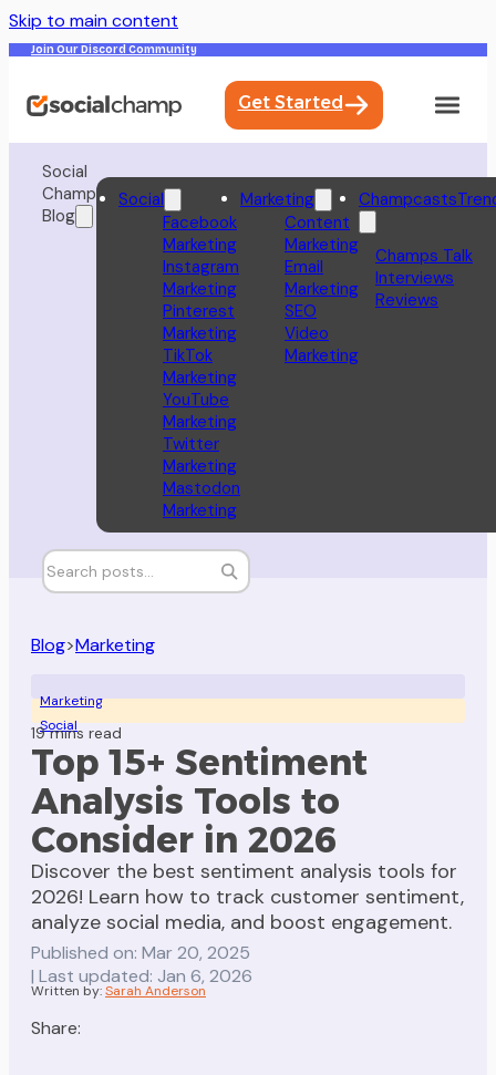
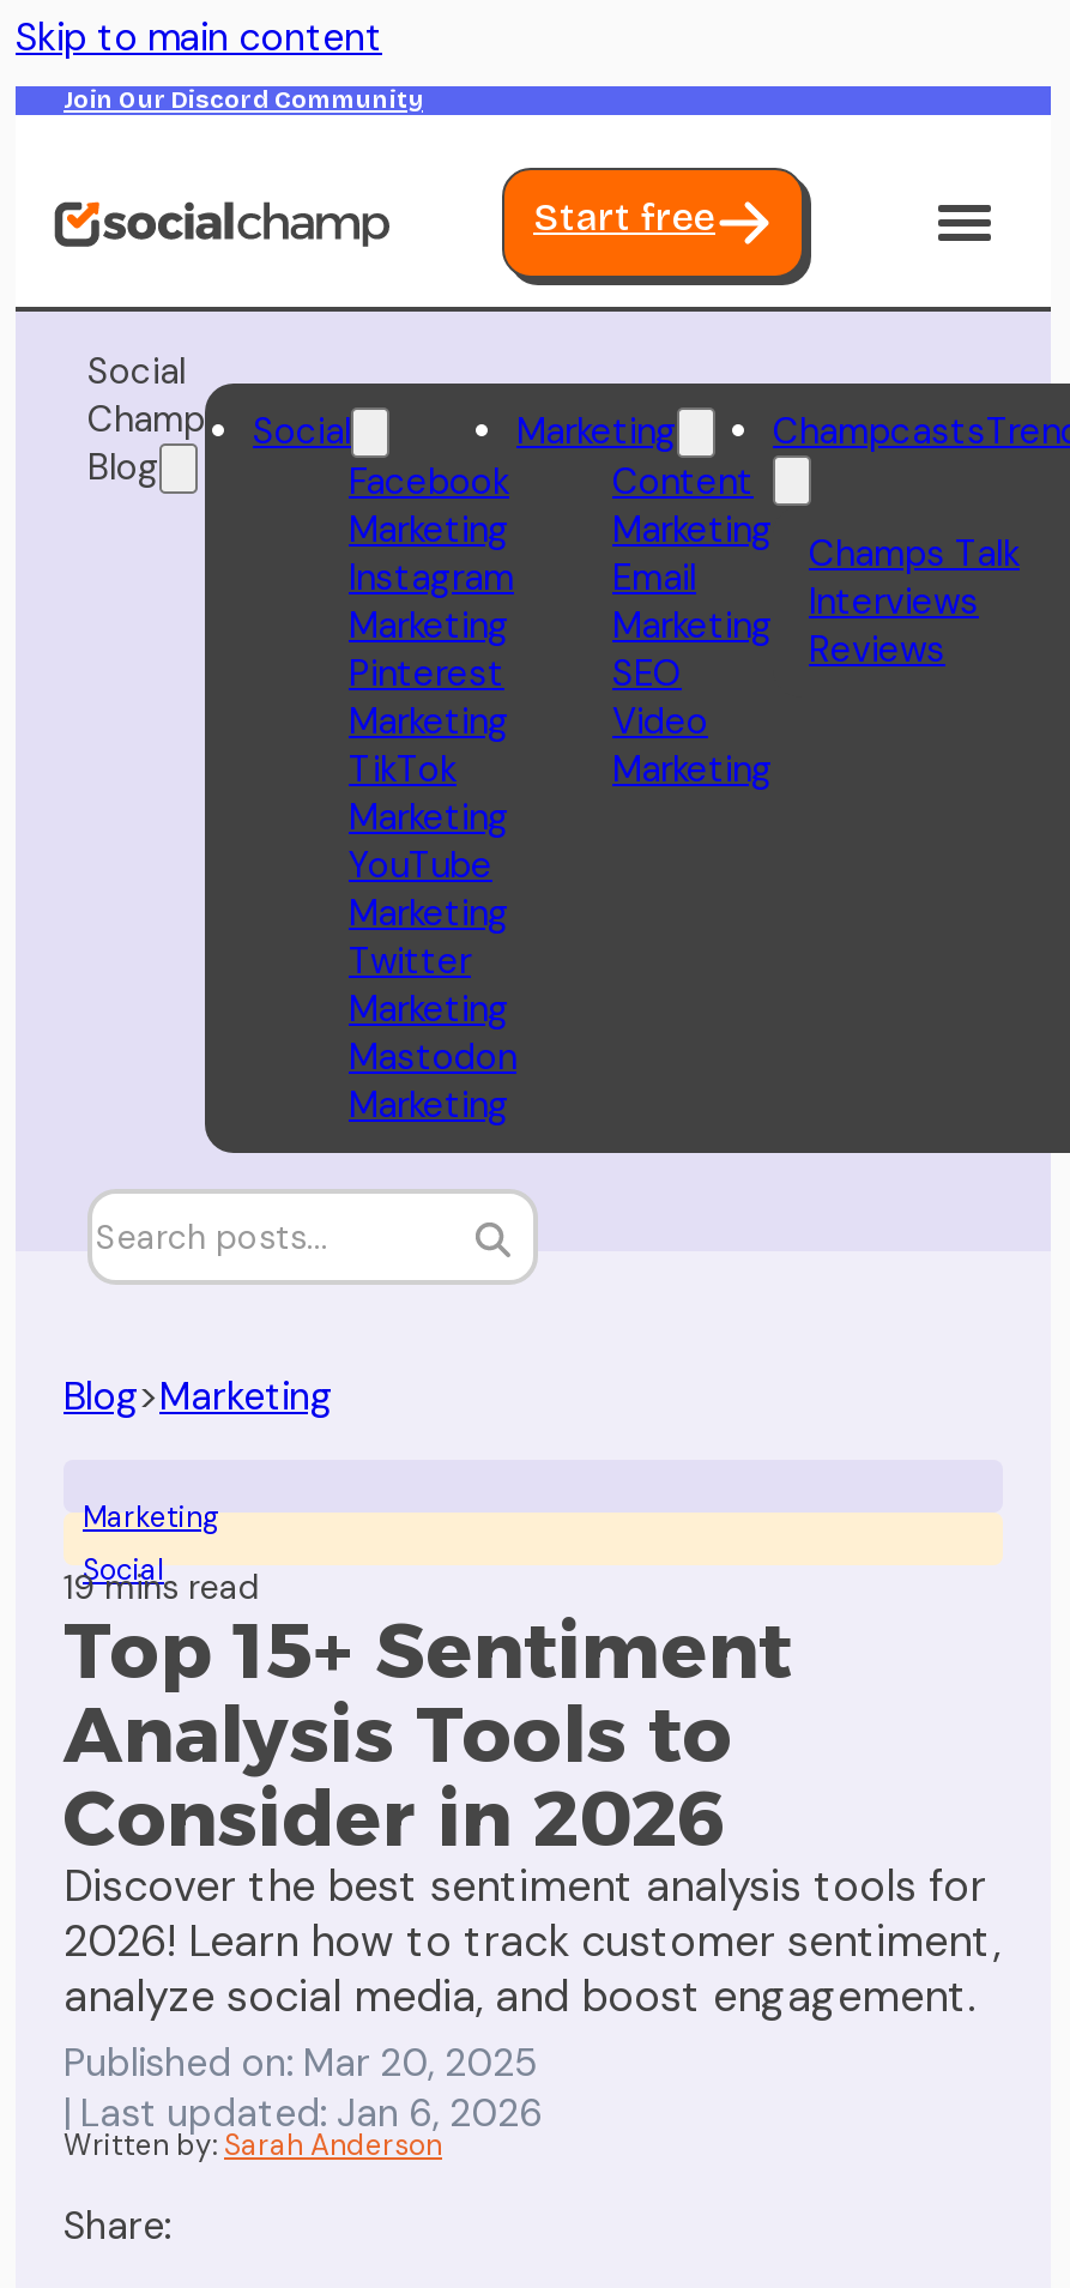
[237,92,343,113] Get Started -> [533,194,715,240] Start free

